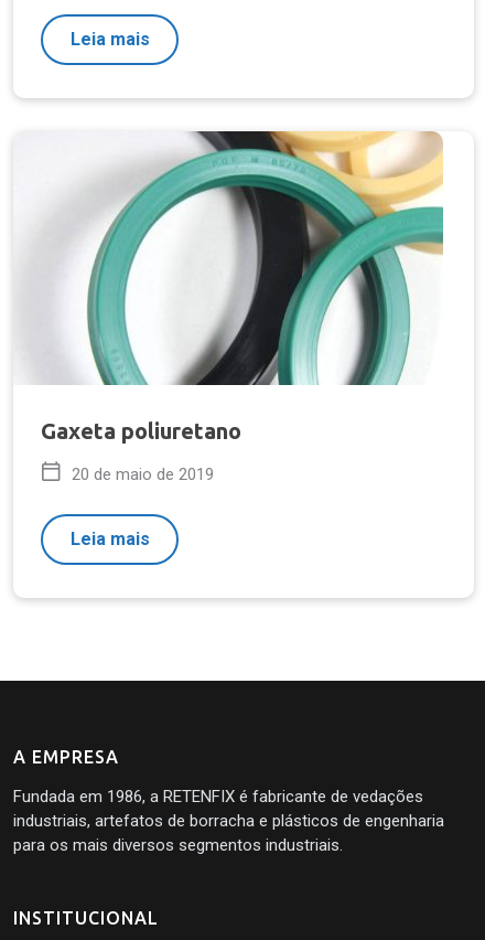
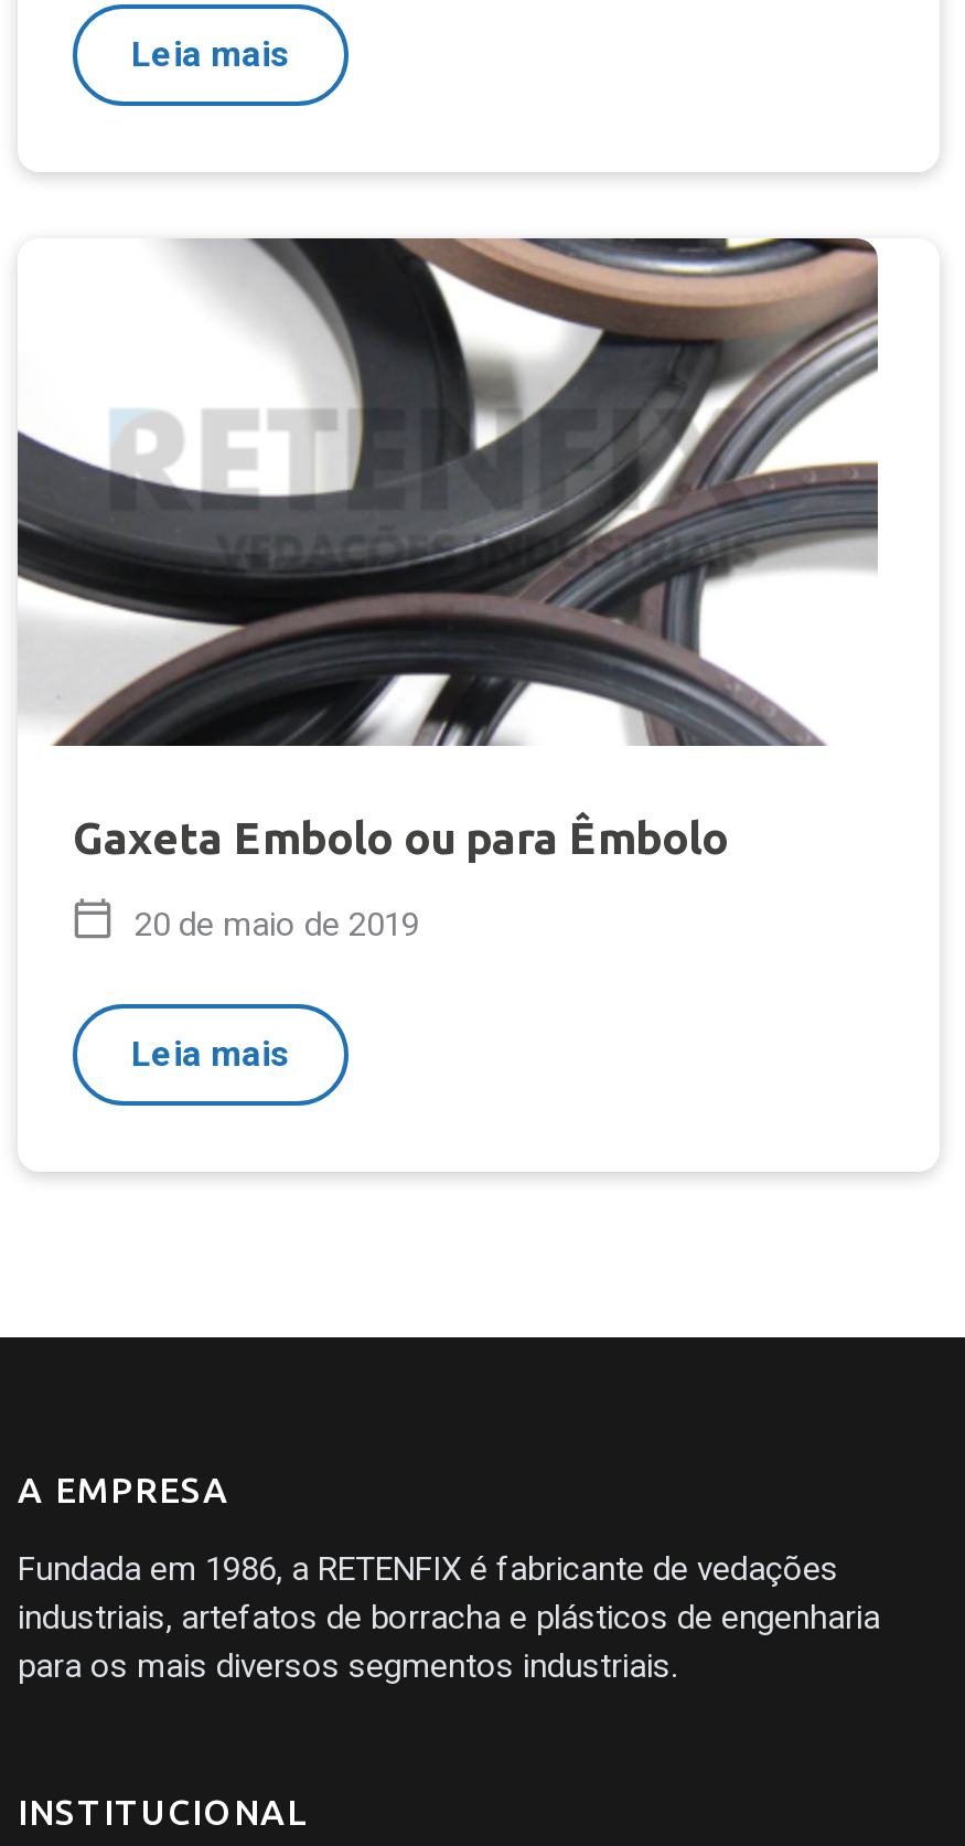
[13,130,444,444] [image] | Gaxeta poliuretano -> [15,236,880,863] [image] | Gaxeta Embolo ou para Êmbolo

